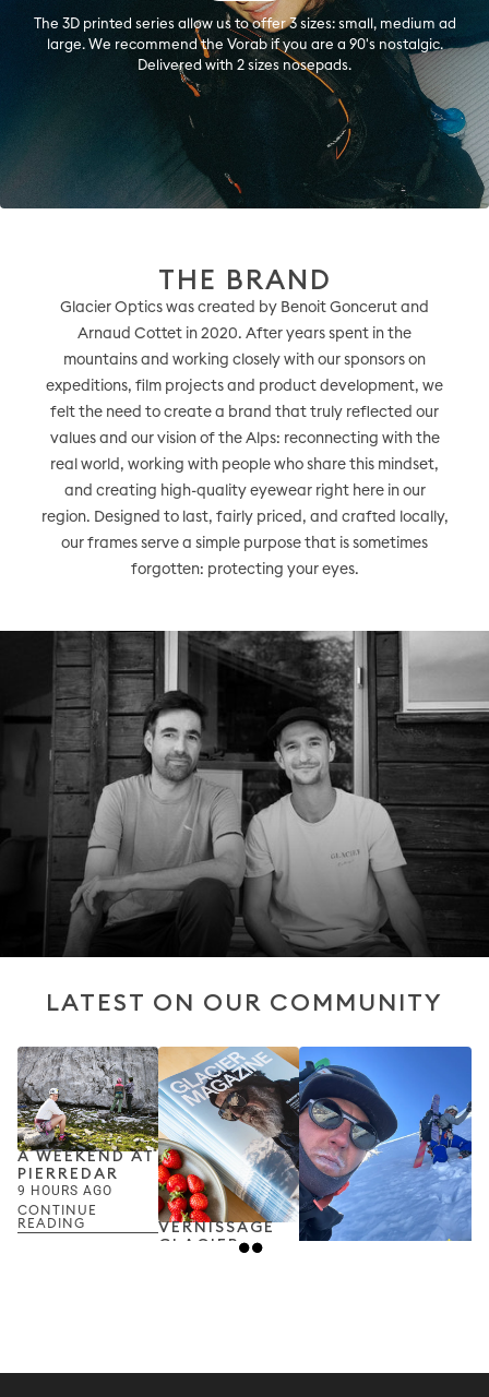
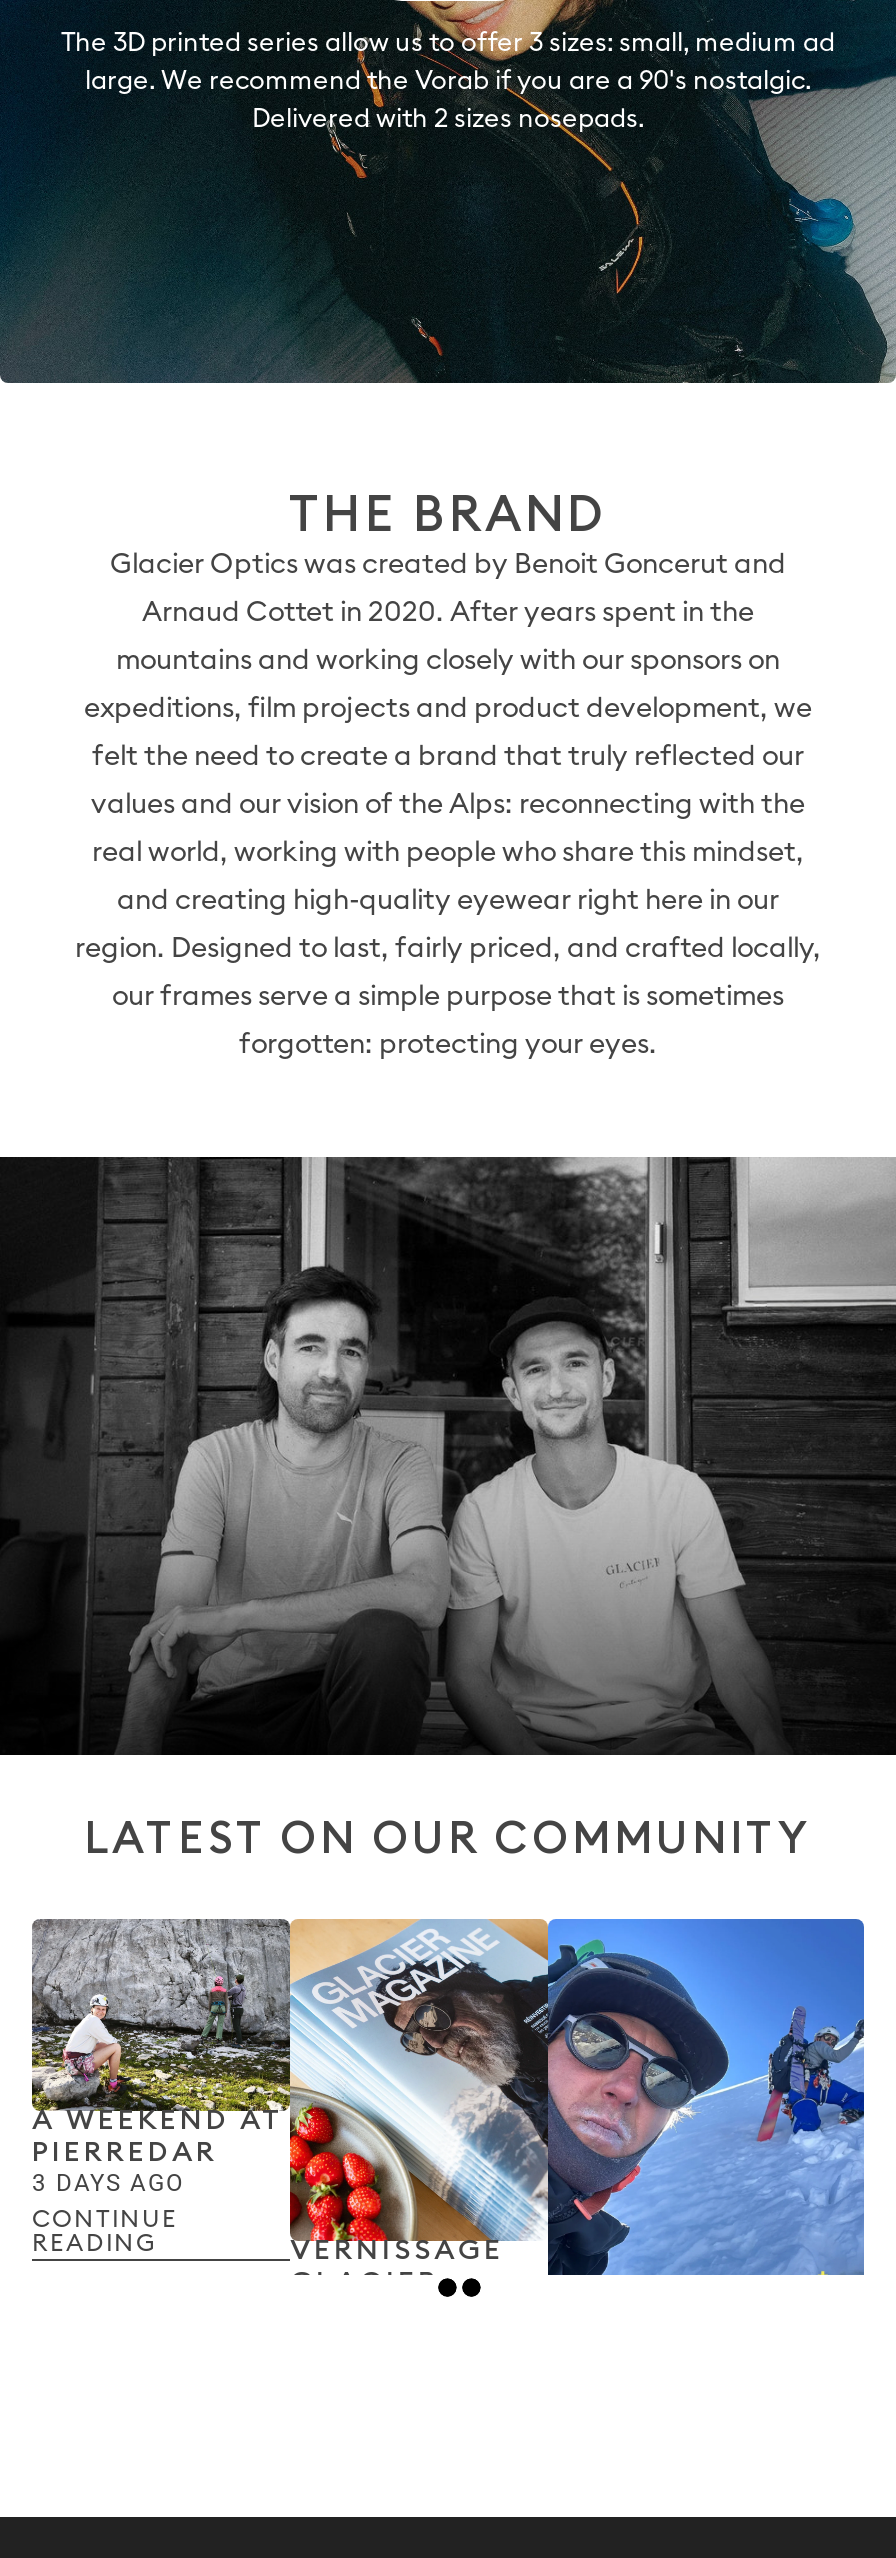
[17,1184,112,1199] 9 HOURS AGO -> [32,2170,184,2198] 3 DAYS AGO

